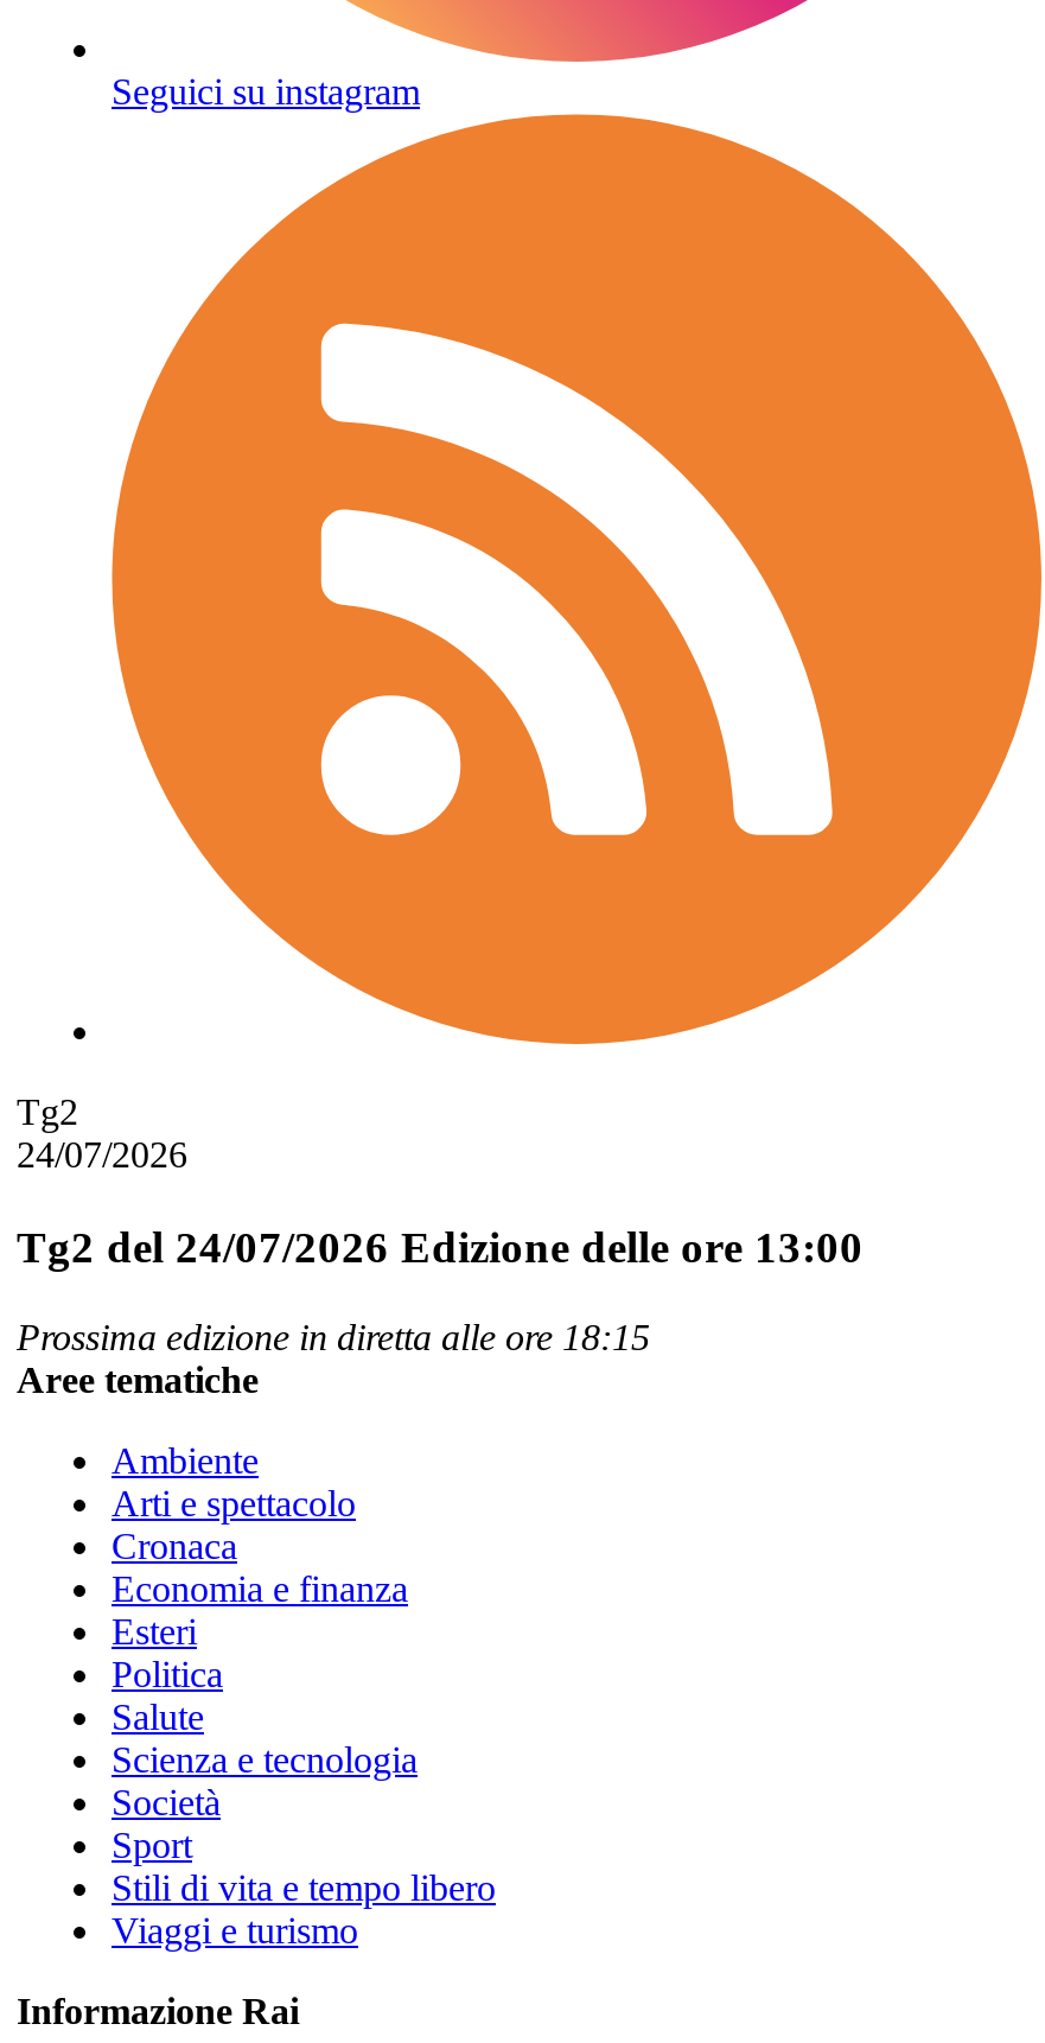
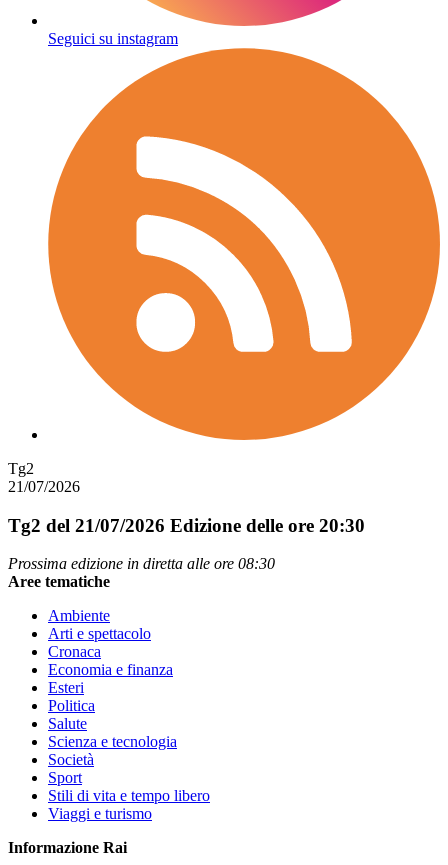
[17,1134,187,1175] 24/07/2026 -> [8,478,80,495] 21/07/2026
[17,1221,864,1271] Tg2 del 24/07/2026 Edizione delle ore 13:00 -> [8,515,365,536] Tg2 del 21/07/2026 Edizione delle ore 20:30
[17,1318,650,1358] Prossima edizione in diretta alle ore 18:15 -> [8,555,275,572] Prossima edizione in diretta alle ore 08:30

